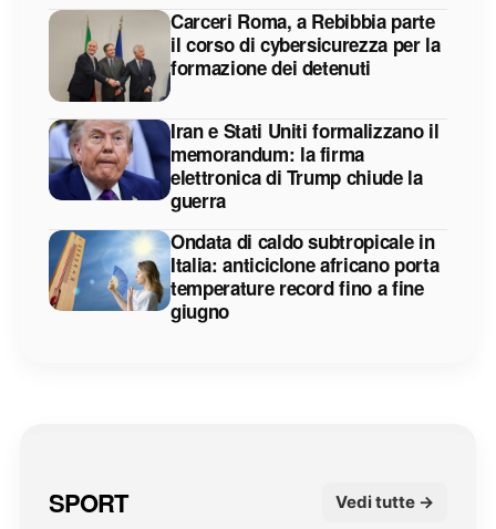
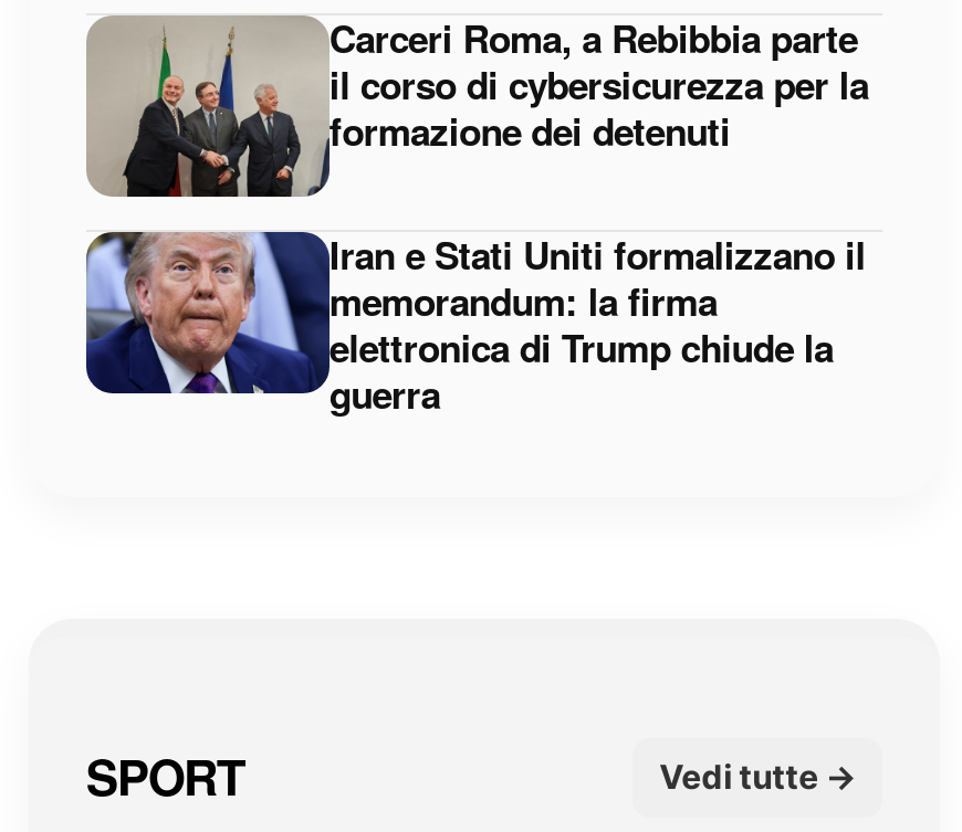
[48,228,439,324] [image] | Ondata di caldo subtropicale in | Italia: anticiclone africano porta | temperature record fino a fine | giugno -> none

